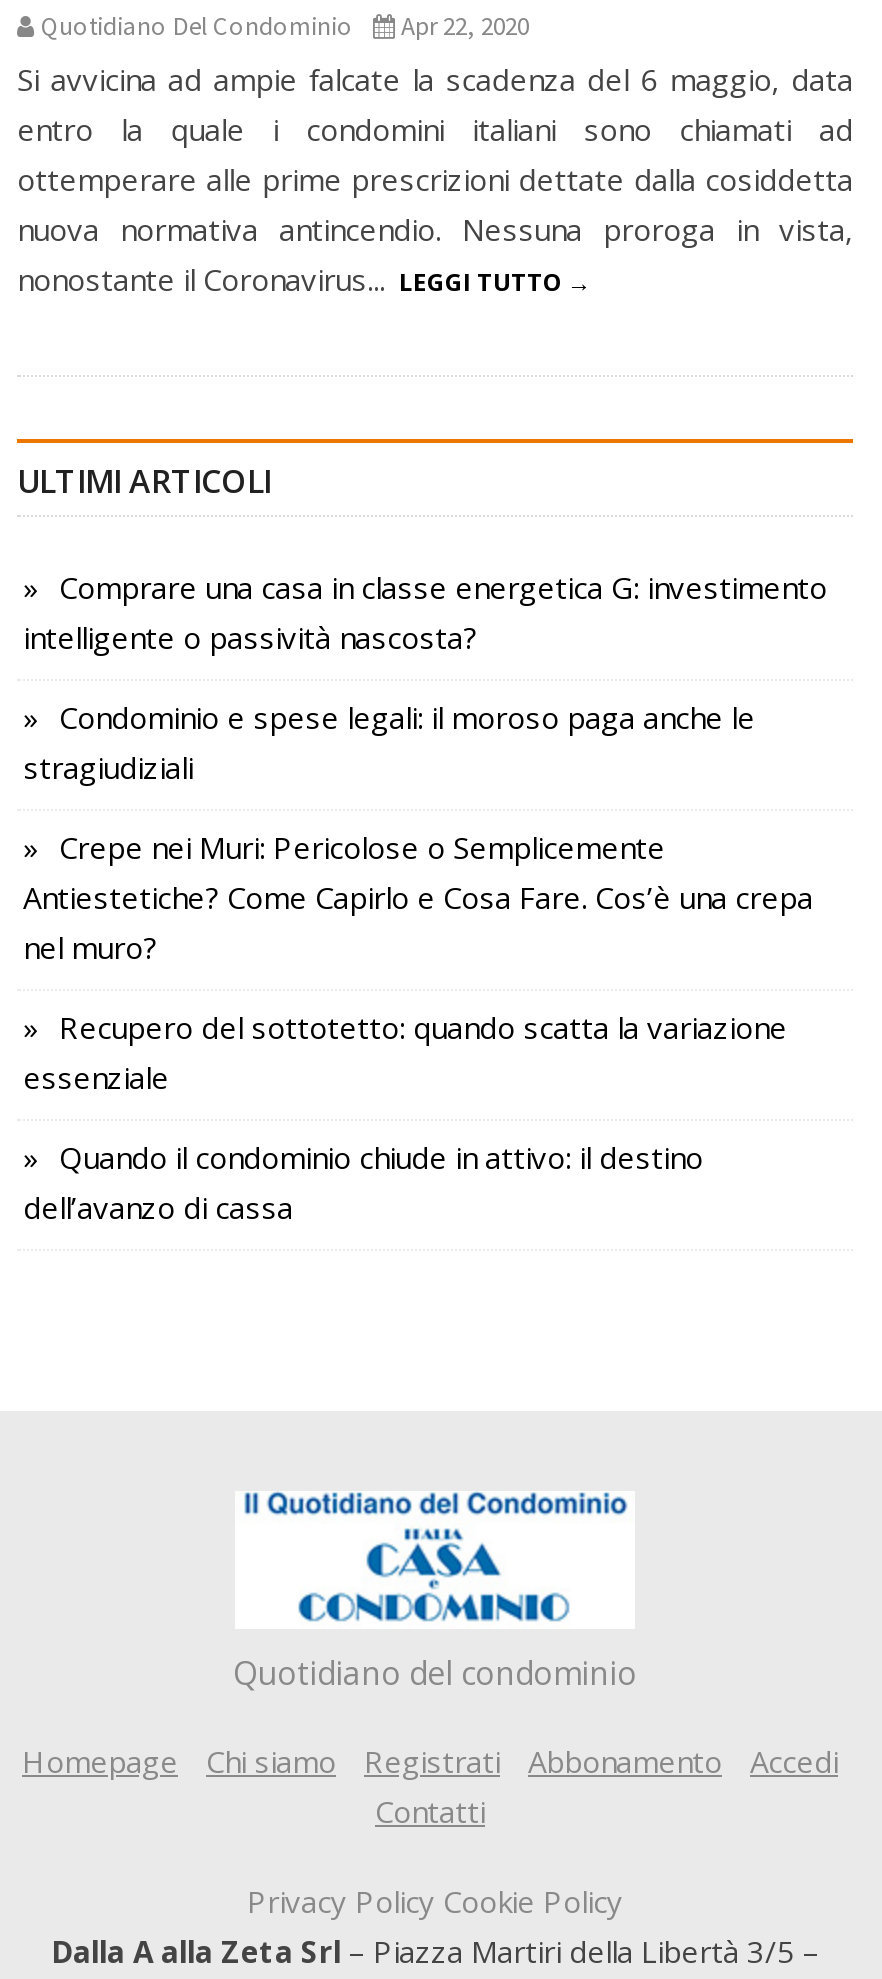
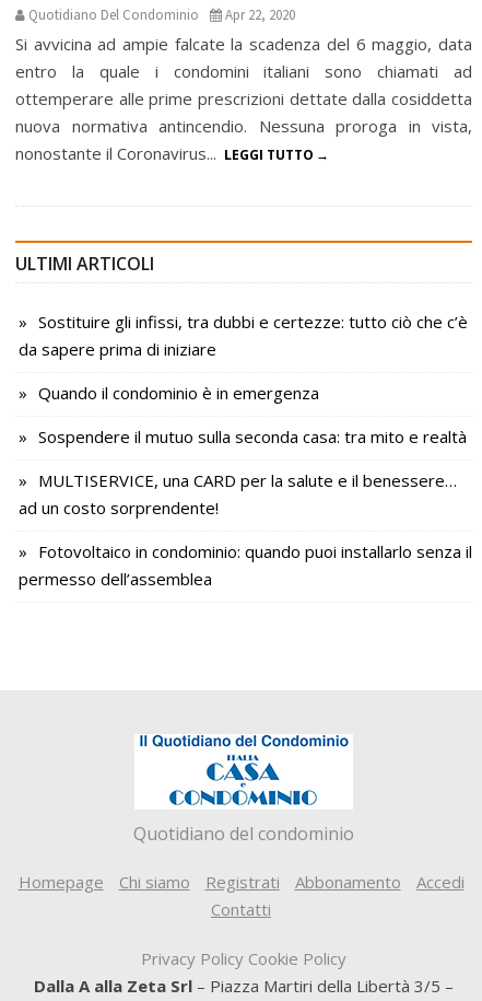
[23,568,827,658] Comprare una casa in classe energetica G: investimento | intelligente o passività nascosta? -> [19,311,468,360] Sostituire gli infissi, tra dubbi e certezze: tutto ciò che c’è | da sapere prima di iniziare
[23,698,755,788] Condominio e spese legali: il moroso paga anche le | stragiudiziali -> [38,382,319,404] Quando il condominio è in emergenza
[23,828,813,968] Crepe nei Muri: Pericolose o Semplicemente | Antiestetiche? Come Capirlo e Cosa Fare. Cos’è una crepa | nel muro? -> [38,426,467,448] Sospendere il mutuo sulla seconda casa: tra mito e realtà
[23,1008,787,1098] Recupero del sottotetto: quando scatta la variazione | essenziale -> [19,470,457,519] MULTISERVICE, una CARD per la salute e il benessere… | ad un costo sorprendente!
[23,1138,703,1228] Quando il condominio chiude in attivo: il destino | dell’avanzo di cassa -> [19,541,472,590] Fotovoltaico in condominio: quando puoi installarlo senza il | permesso dell’assemblea

